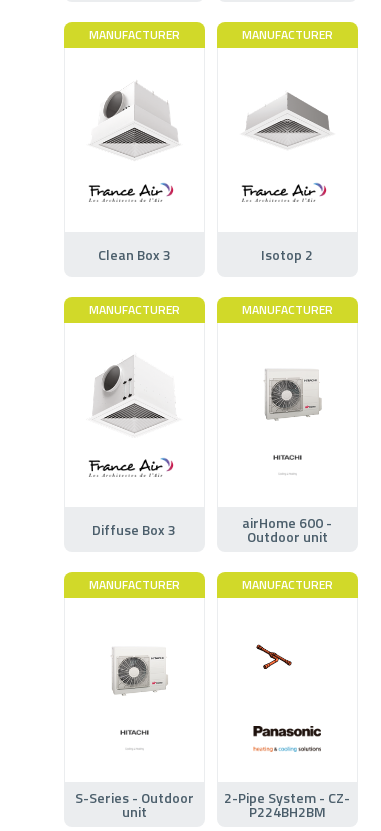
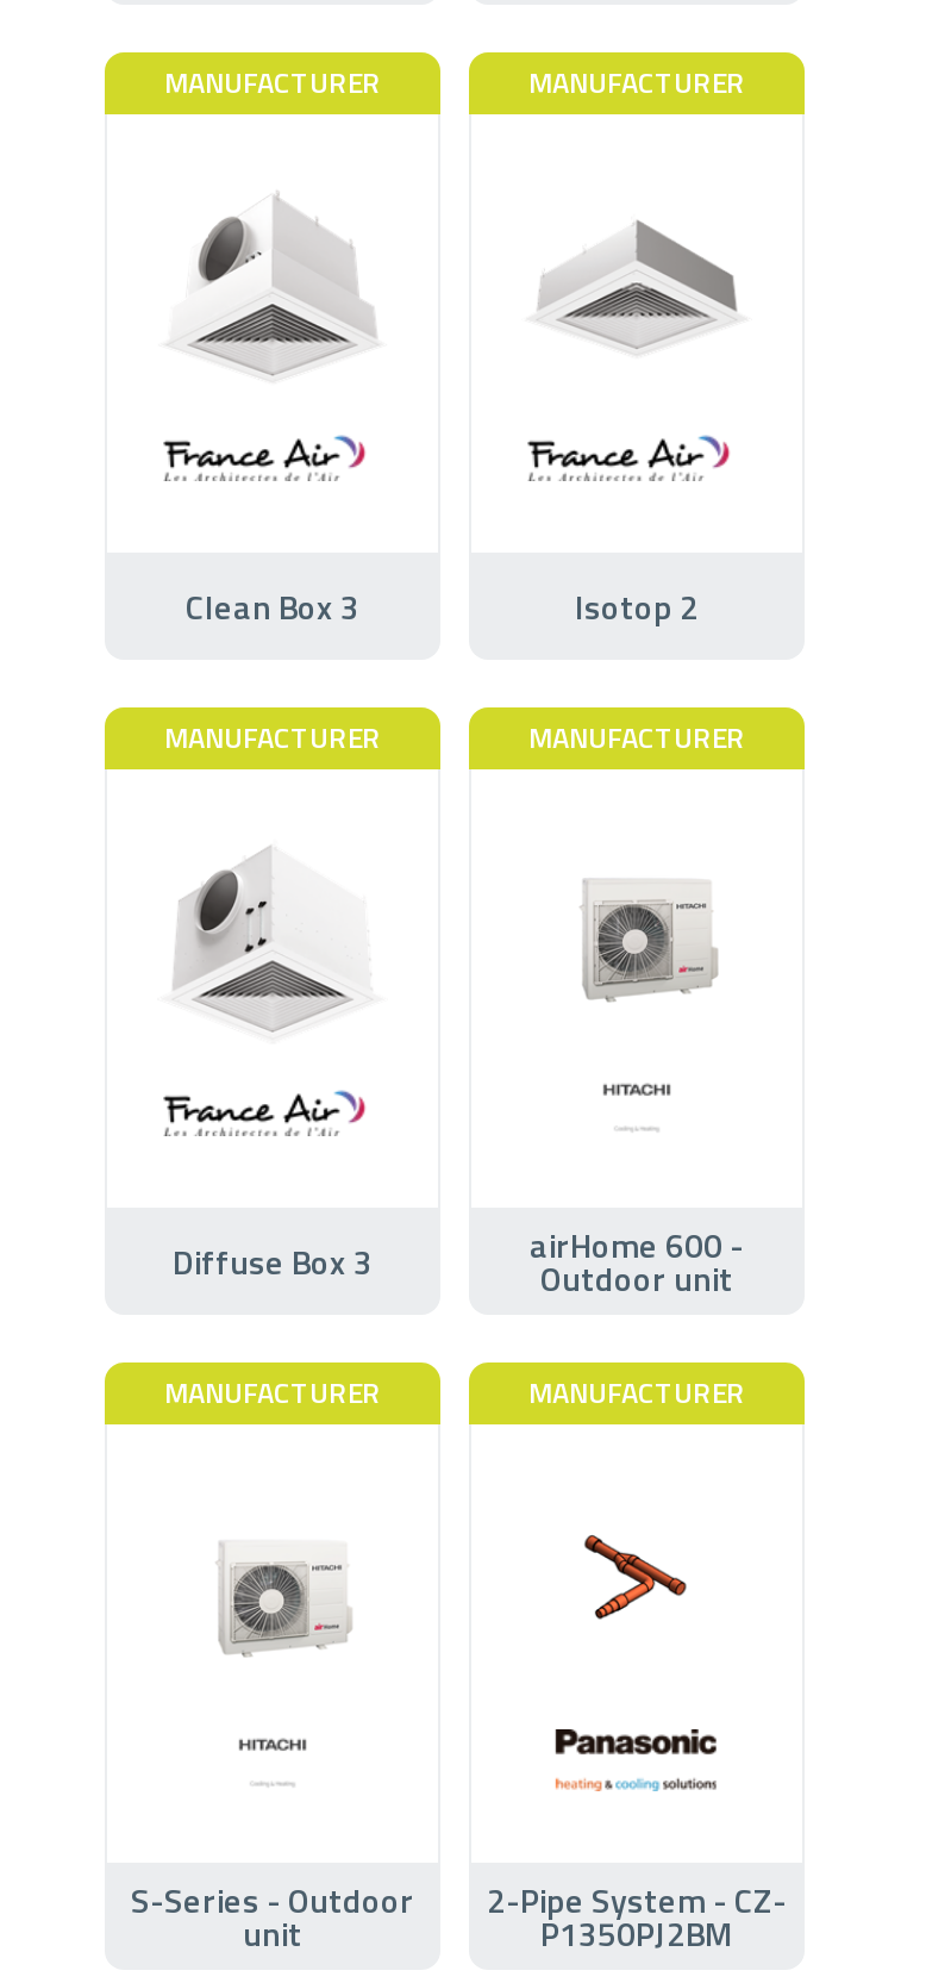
[255,644,308,679] [image] -> [564,1534,688,1622] [image]
[249,801,326,822] P224BH2BM -> [540,1907,733,1957] P1350PJ2BM

